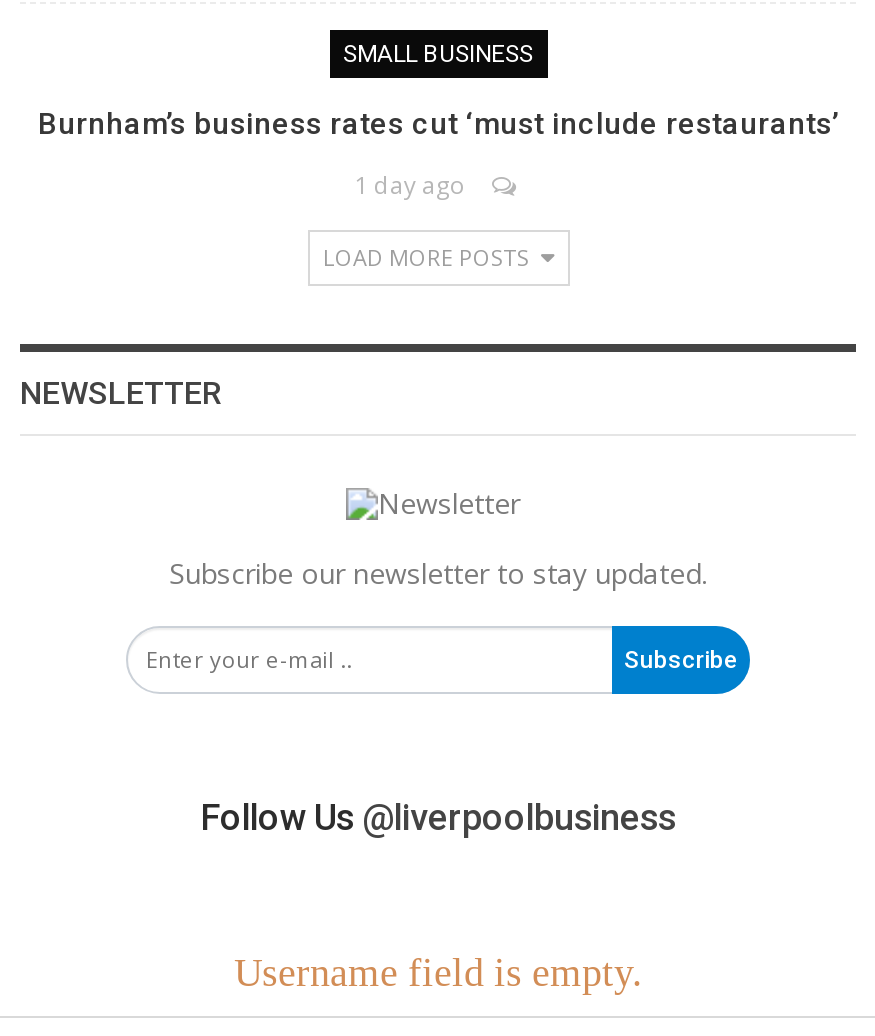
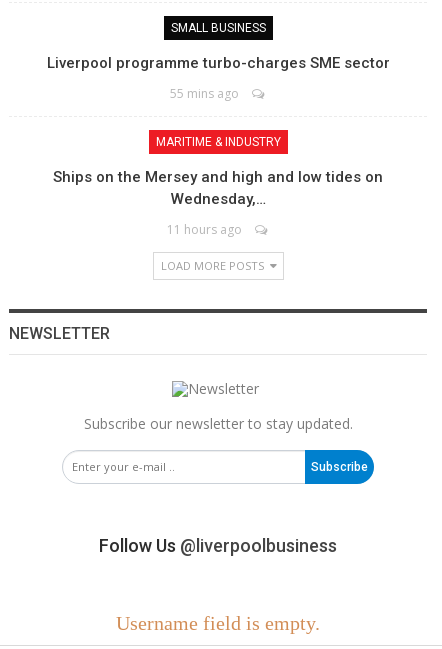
[38,105,838,201] Burnham’s business rates cut ‘must include restaurants’ | 1 day ago -> [46,54,389,238] Liverpool programme turbo-charges SME sector | 55 mins ago | MARITIME & INDUSTRY | Ships on the Mersey and high and low tides on | Wednesday,… | 11 hours ago

